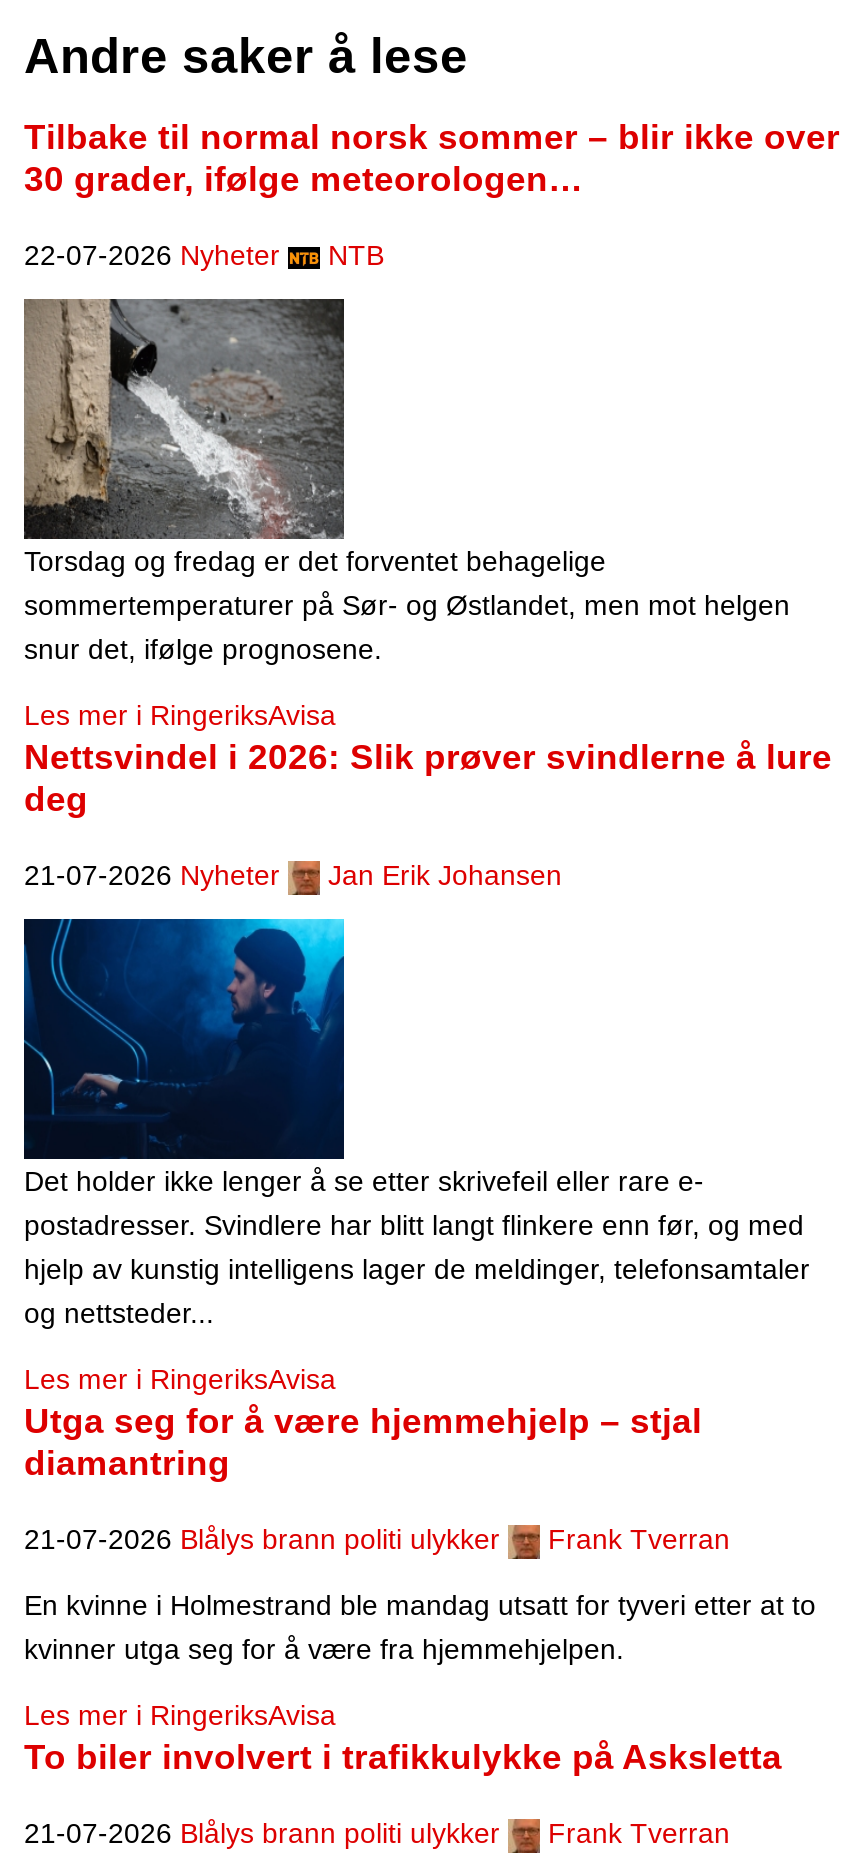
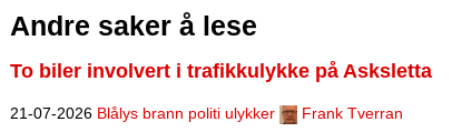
[24,117,840,271] Tilbake til normal norsk sommer – blir ikke over | 30 grader, ifølge meteorologen… | 22-07-2026 Nyheter | NTB -> none
[22,297,832,891] [image] | Torsdag og fredag er det forventet behagelige | sommertemperaturer på Sør- og Østlandet, men mot helgen | snur det, ifølge prognosene. | Les mer i RingeriksAvisa | Nettsvindel i 2026: Slik prøver svindlerne å lure | deg | 21-07-2026 Nyheter | Jan Erik Johansen -> none
[22,917,816,1731] [image] | Det holder ikke lenger å se etter skrivefeil eller rare e- | postadresser. Svindlere har blitt langt flinkere enn før, og med | hjelp av kunstig intelligens lager de meldinger, telefonsamtaler | og nettsteder... | Les mer i RingeriksAvisa | Utga seg for å være hjemmehjelp – stjal | diamantring | 21-07-2026 Blålys brann politi ulykker | Frank Tverran | En kvinne i Holmestrand ble mandag utsatt for tyveri etter at to | kvinner utga seg for å være fra hjemmehjelpen. | Les mer i RingeriksAvisa -> none

